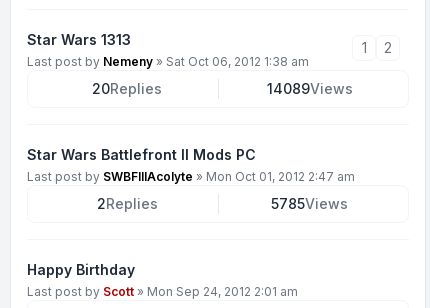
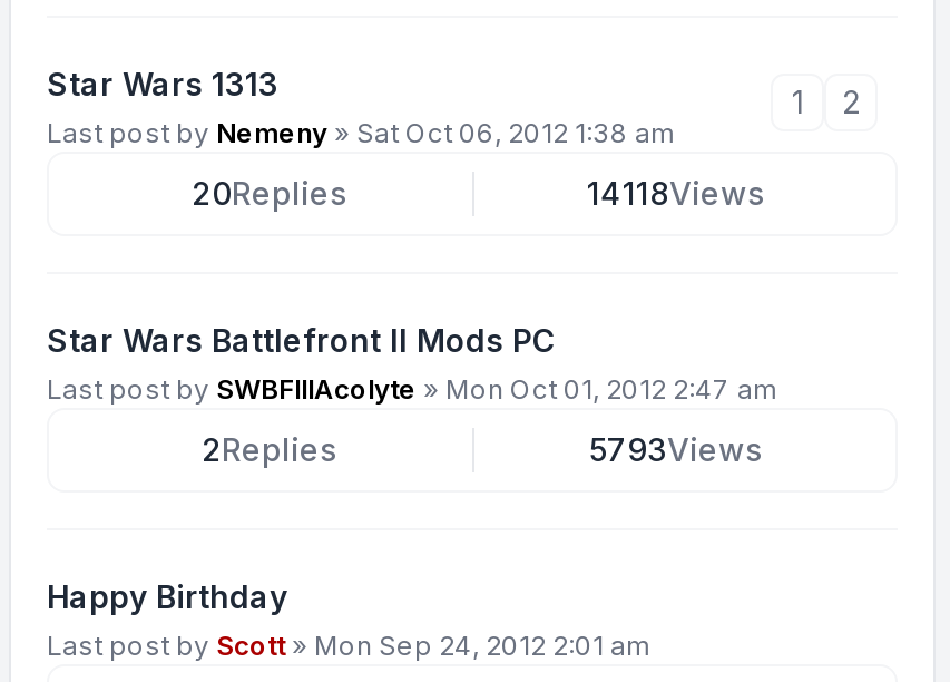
[266,80,352,97] 14089Views -> [587,174,765,212] 14118Views
[271,195,348,212] 5785Views -> [589,430,763,468] 5793Views

